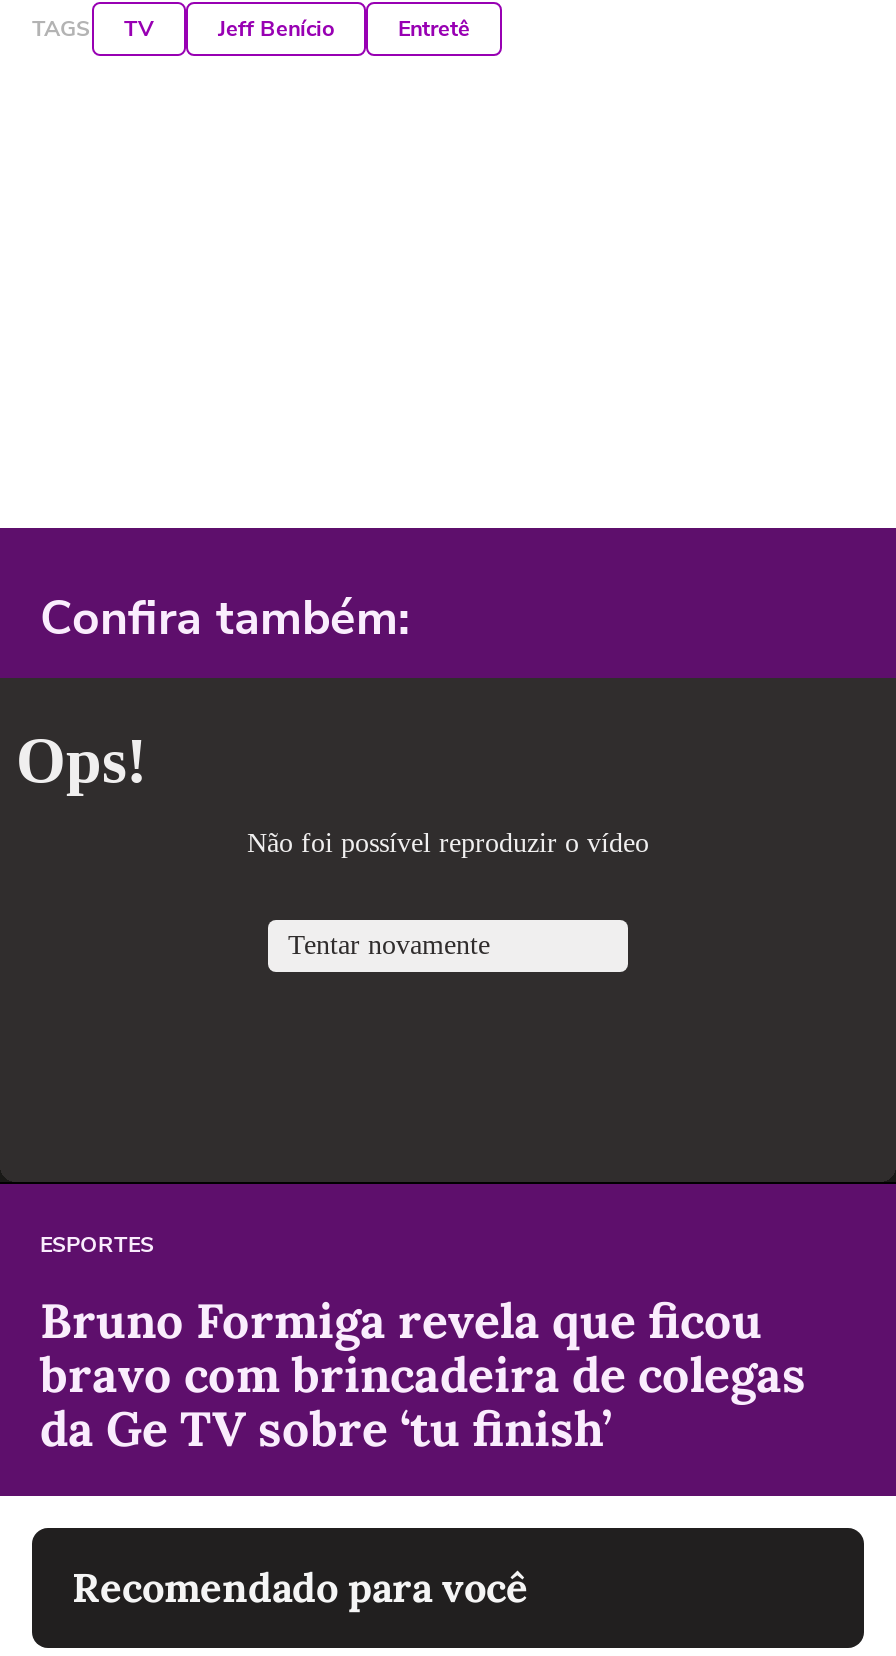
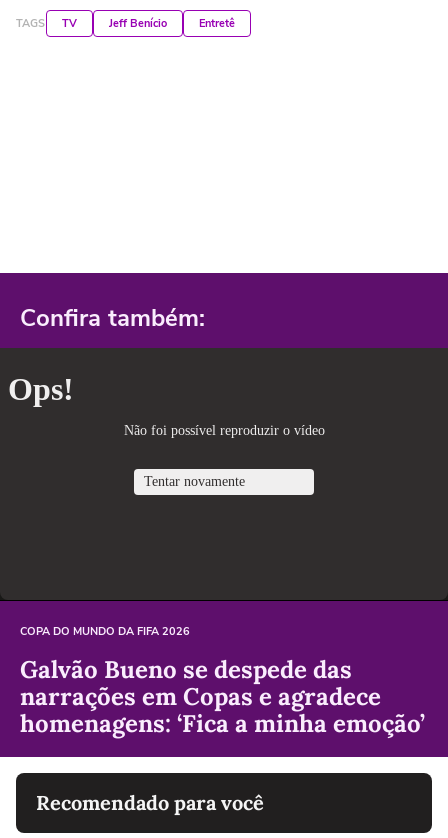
[40,1229,154,1259] ESPORTES -> [20,623,190,638] COPA DO MUNDO DA FIFA 2026
[40,1289,806,1459] Bruno Formiga revela que ficou | bravo com brincadeira de colegas | da Ge TV sobre ‘tu finish’ -> [20,653,425,738] Galvão Bueno se despede das | narrações em Copas e agradece | homenagens: ‘Fica a minha emoção’

